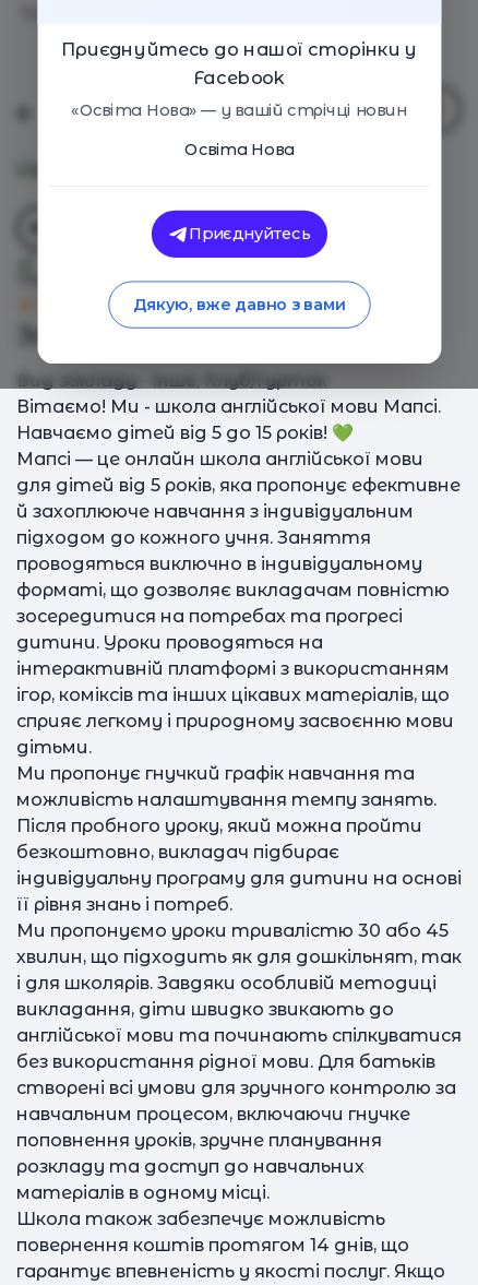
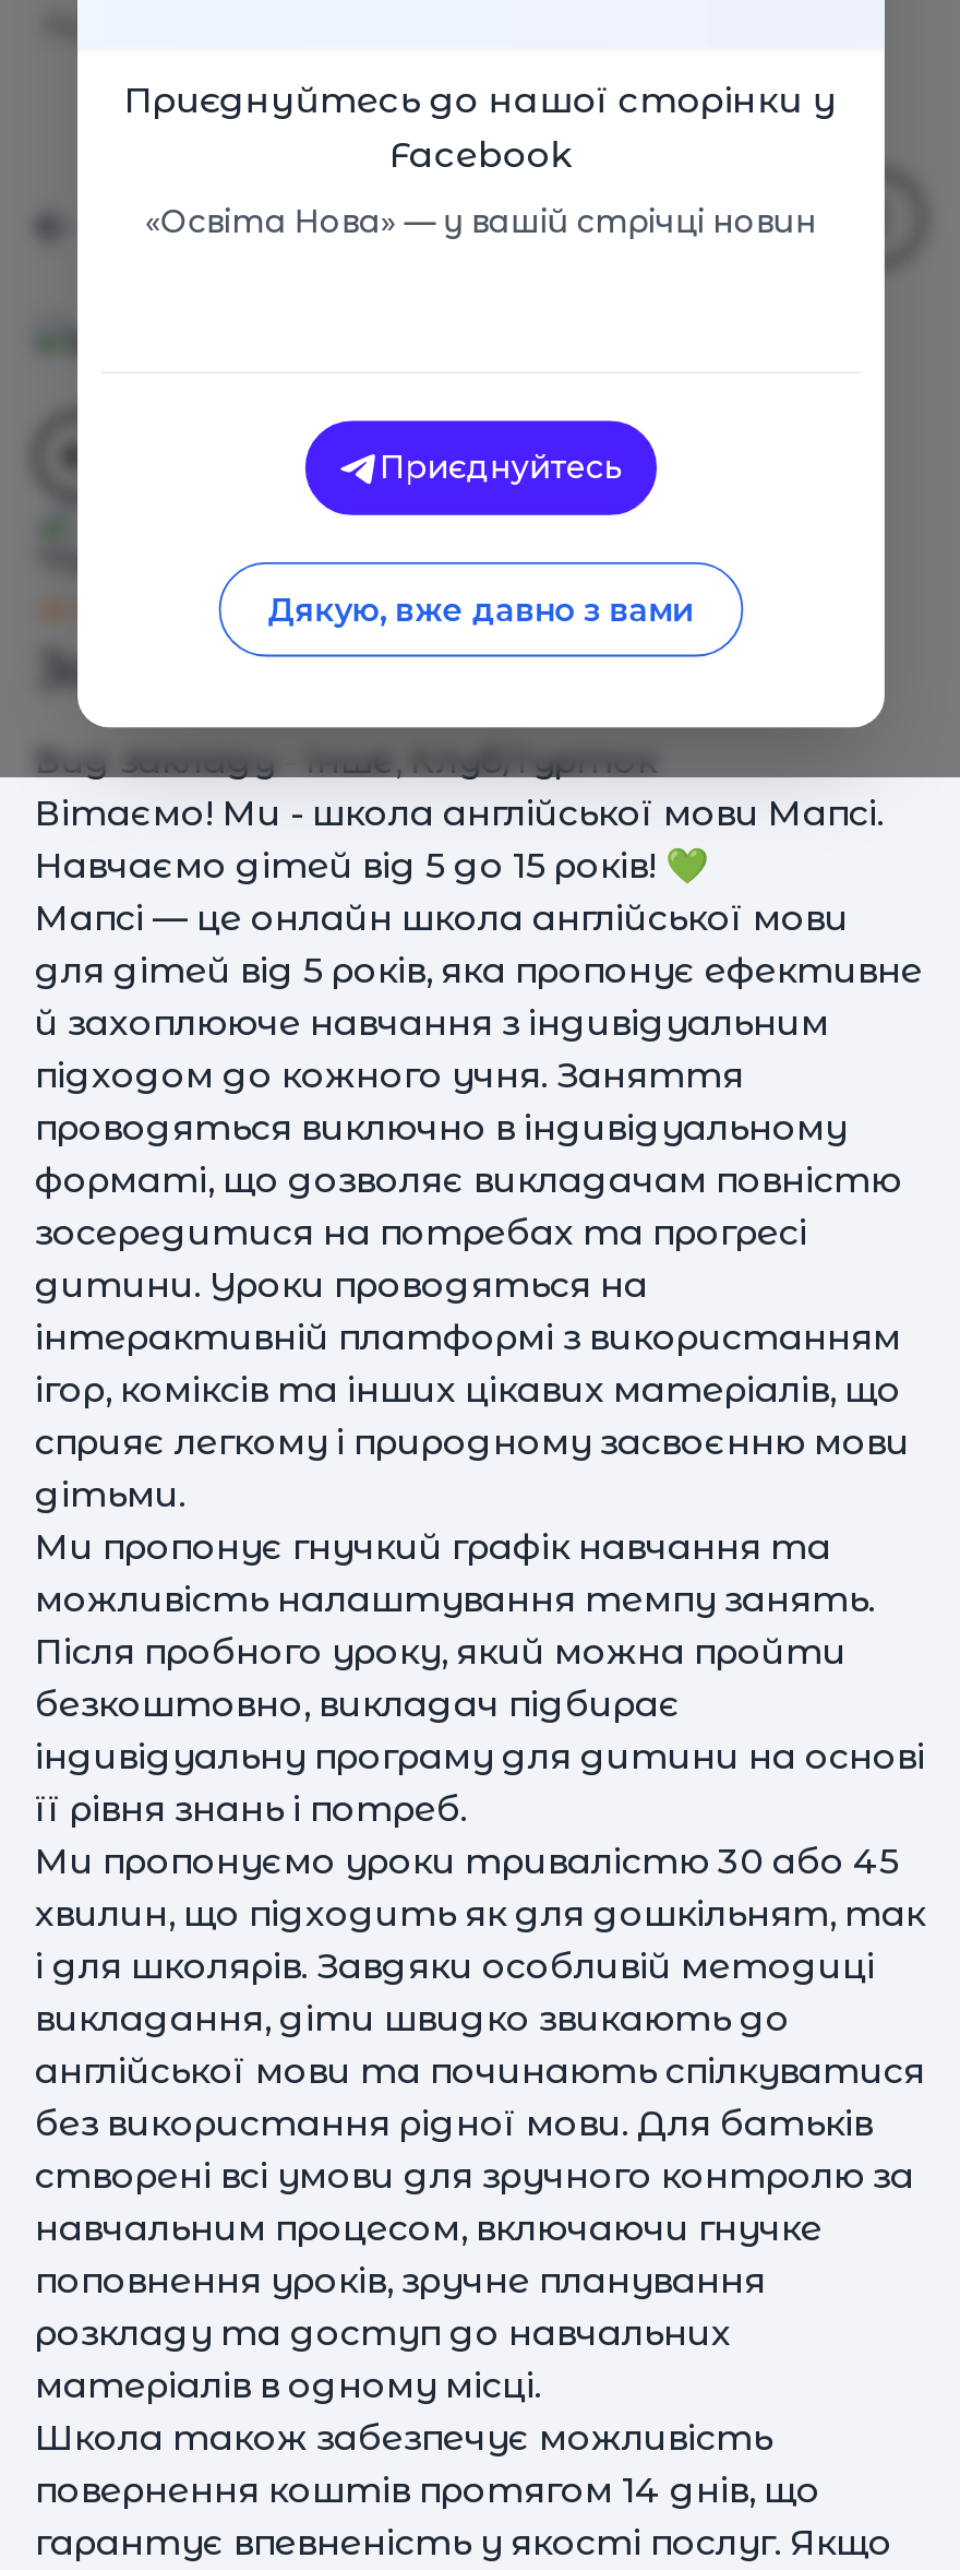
[184,141,294,159] Освіта Нова -> none

